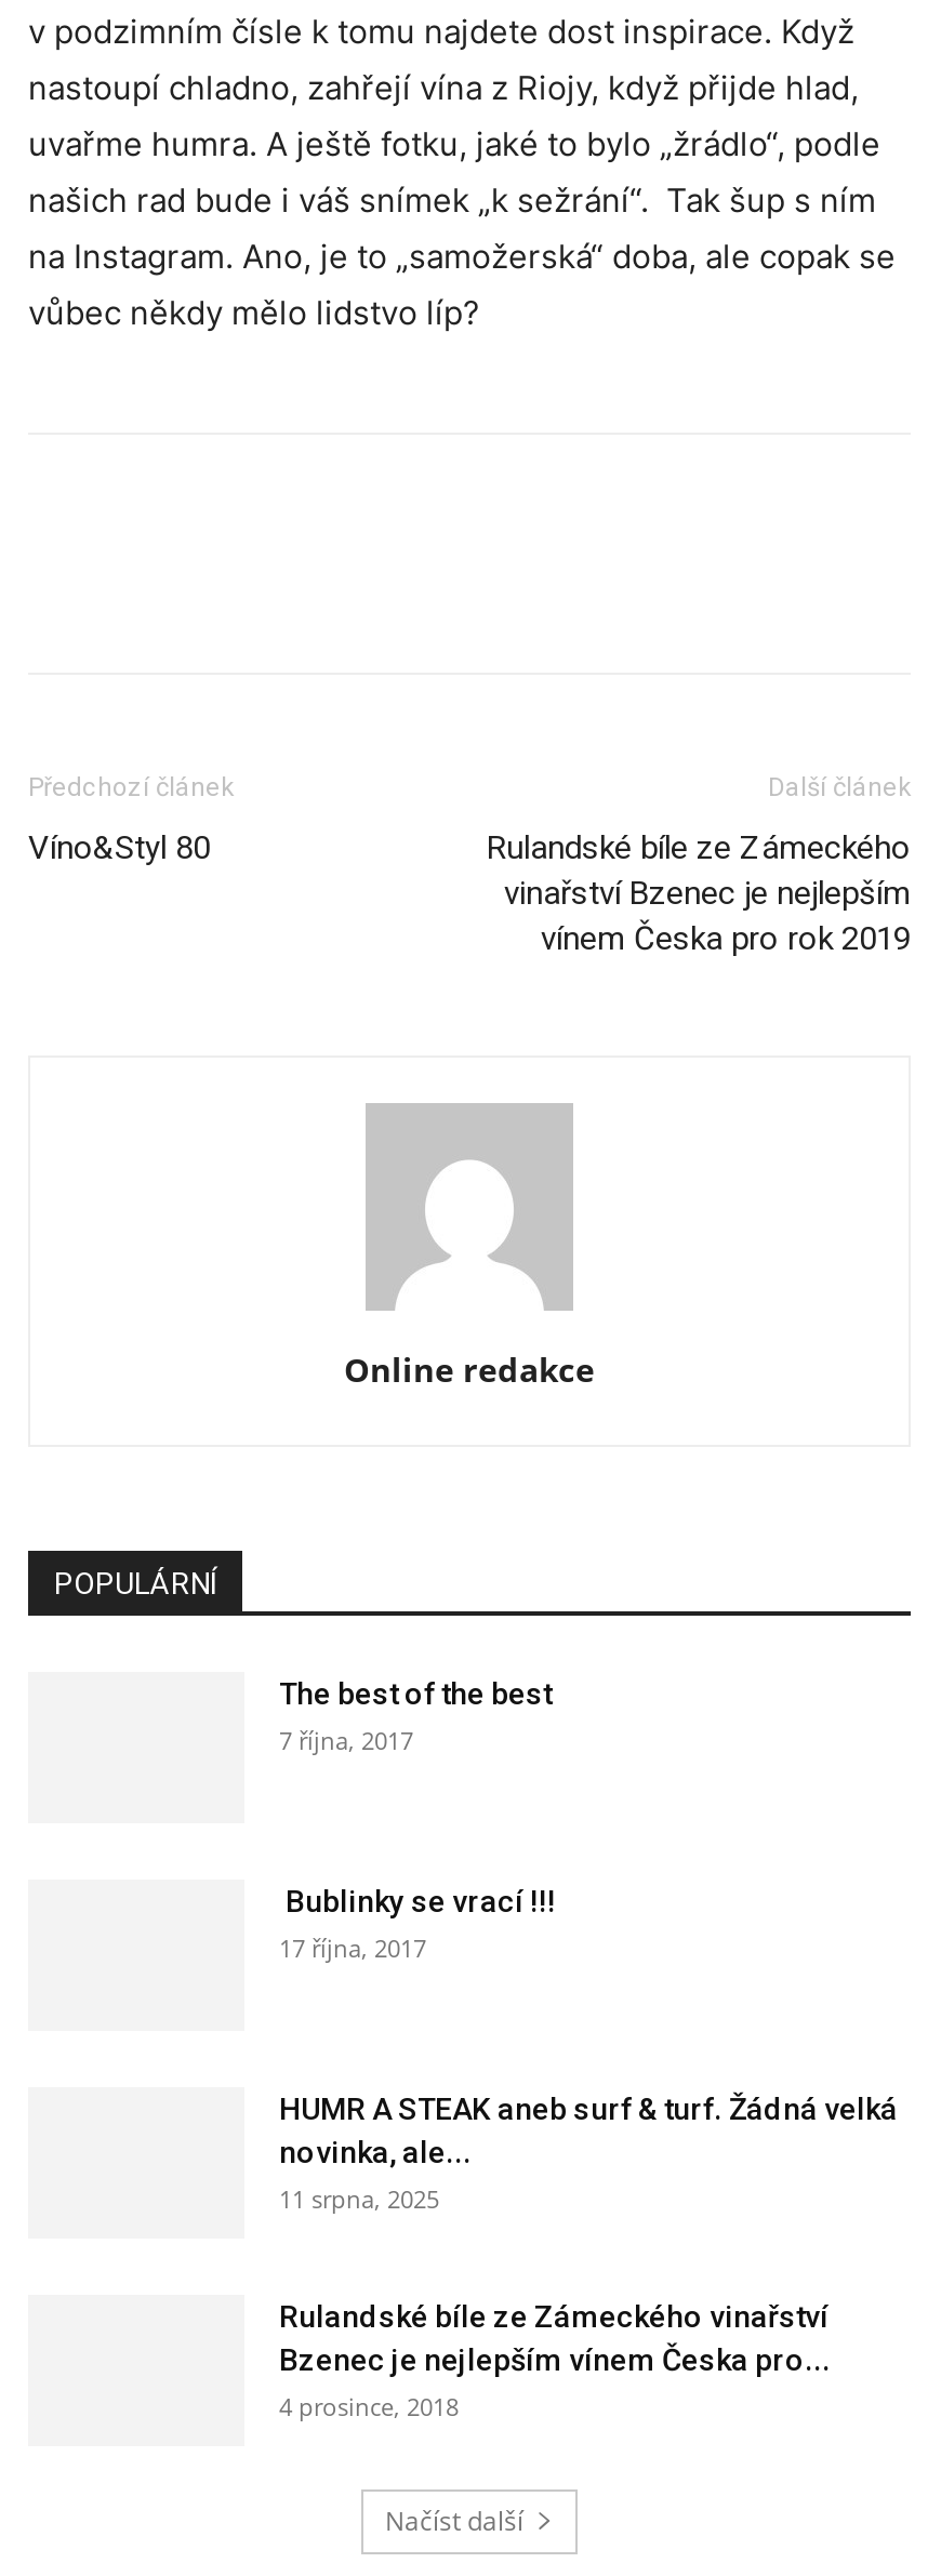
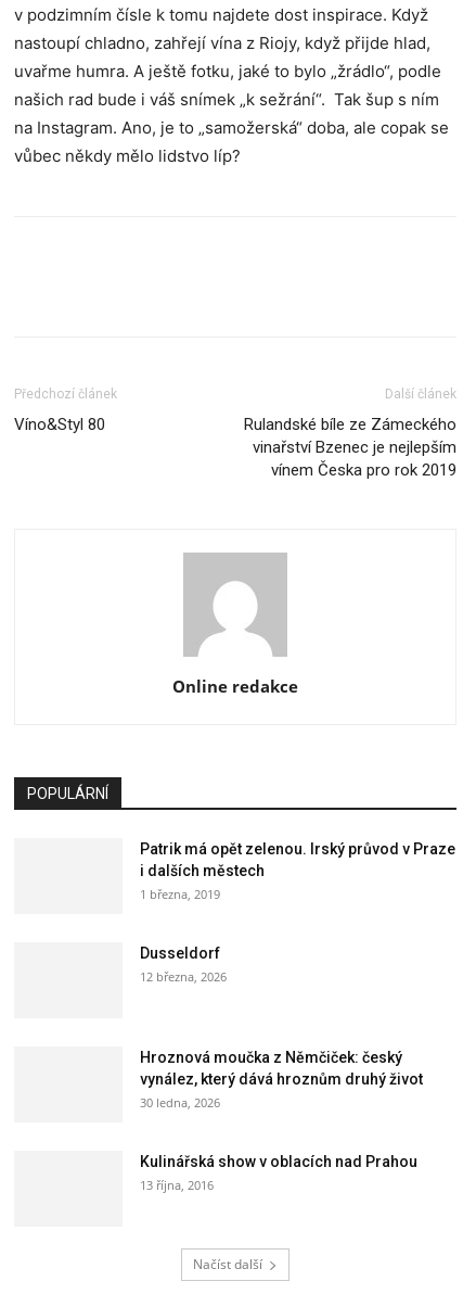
[279,1675,552,1755] The best of the best | 7 října, 2017 -> [140,841,455,903] Patrik má opět zelenou. Irský průvod v Praze | i dalších městech | 1 března, 2019
[279,1883,556,1963] Bublinky se vrací !!! | 17 října, 2017 -> [140,945,227,985] Dusseldorf | 12 března, 2026
[279,2090,898,2213] HUMR A STEAK aneb surf & turf. Žádná velká | novinka, ale... | 11 srpna, 2025 -> [140,1049,423,1111] Hroznová moučka z Němčiček: český | vynález, který dává hroznům druhý život | 30 ledna, 2026
[279,2298,831,2421] Rulandské bíle ze Zámeckého vinařství | Bzenec je nejlepším vínem Česka pro... | 4 prosince, 2018 -> [140,1153,417,1193] Kulinářská show v oblacích nad Prahou | 13 října, 2016

